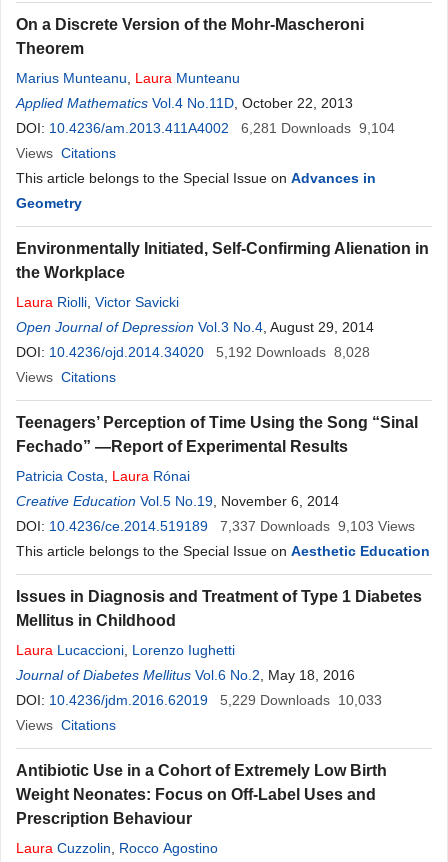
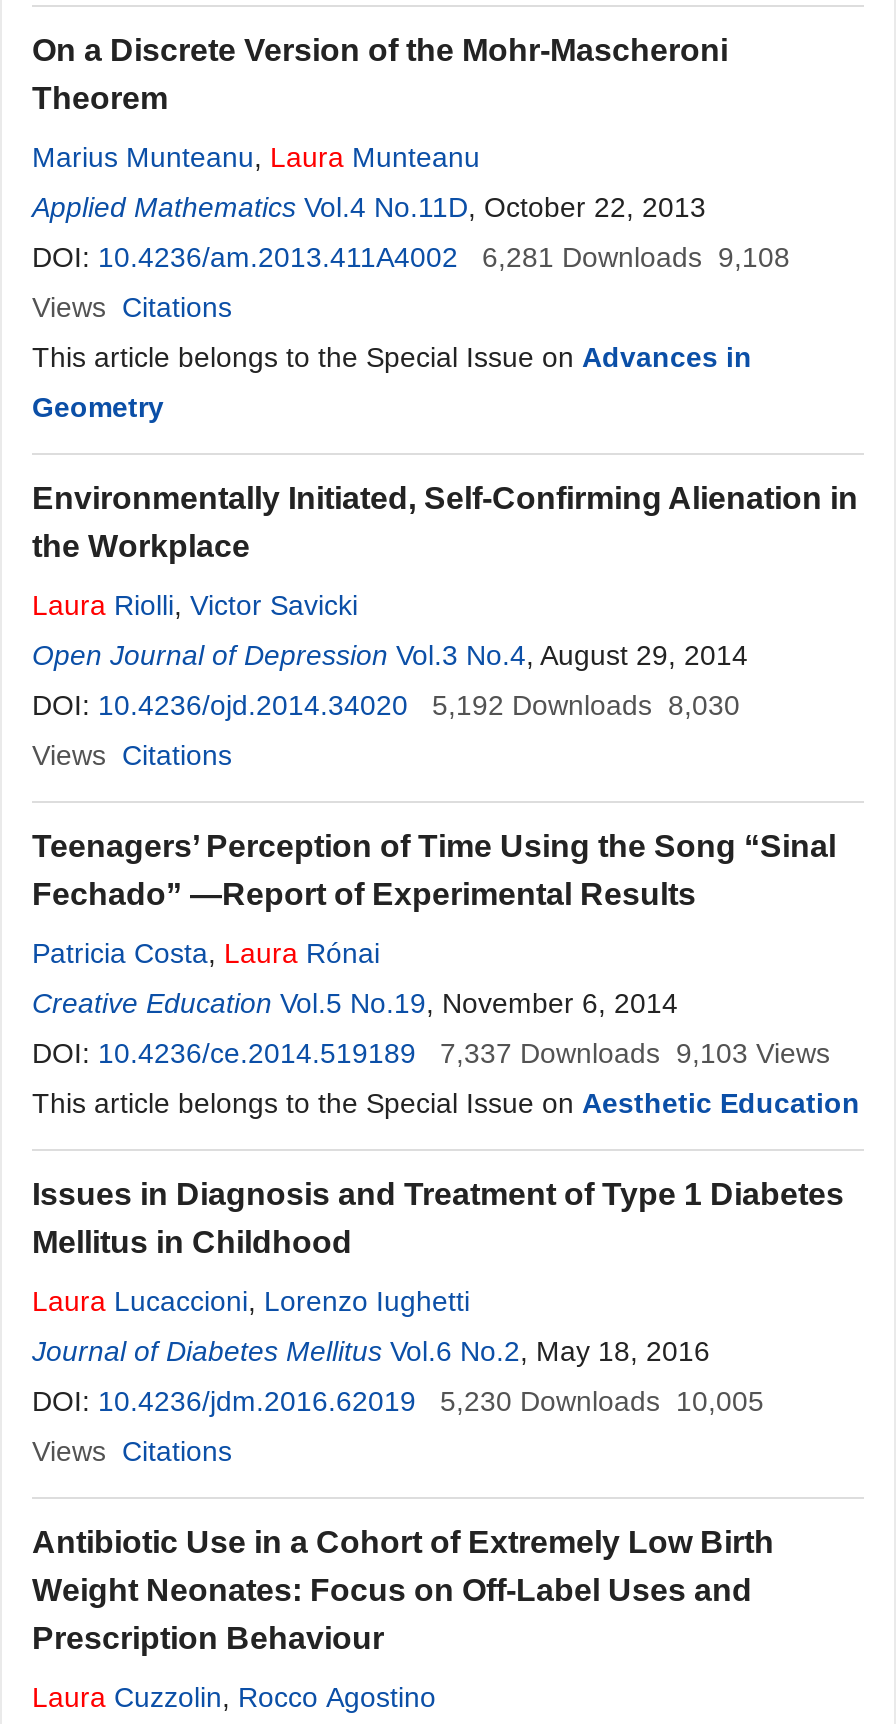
[16,120,395,136] DOI: 10.4236/am.2013.411A4002 6,281 Downloads 9,104 -> [32,241,790,273] DOI: 10.4236/am.2013.411A4002 6,281 Downloads 9,108
[16,344,370,360] DOI: 10.4236/ojd.2014.34020 5,192 Downloads 8,028 -> [32,689,740,721] DOI: 10.4236/ojd.2014.34020 5,192 Downloads 8,030
[16,692,382,708] DOI: 10.4236/jdm.2016.62019 5,229 Downloads 10,033 -> [32,1385,764,1417] DOI: 10.4236/jdm.2016.62019 5,230 Downloads 10,005

